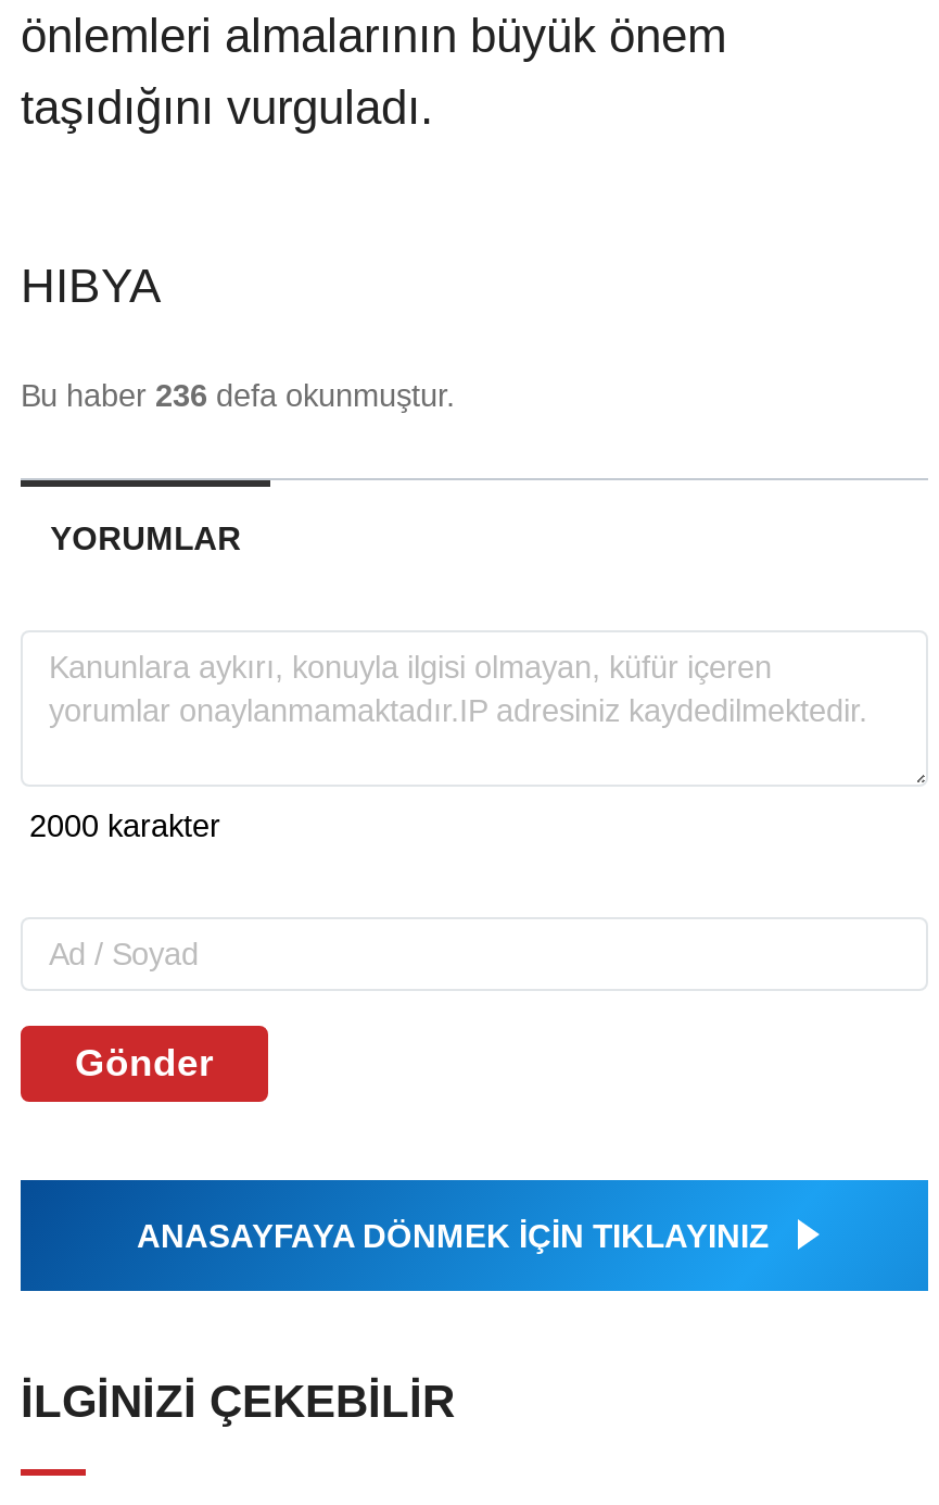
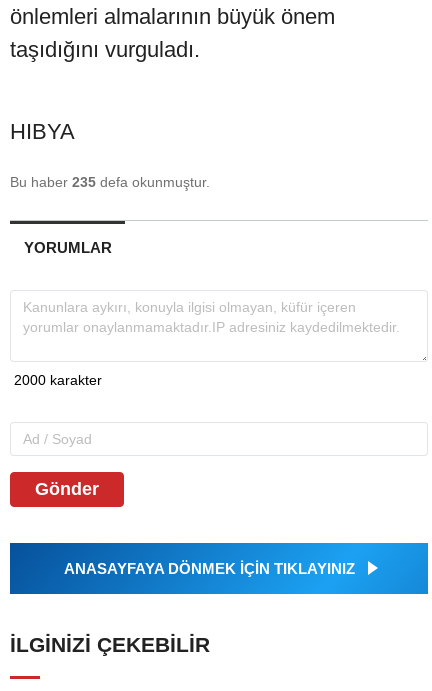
[21,377,455,412] Bu haber 236 defa okunmuştur. -> [10,174,210,190] Bu haber 235 defa okunmuştur.

